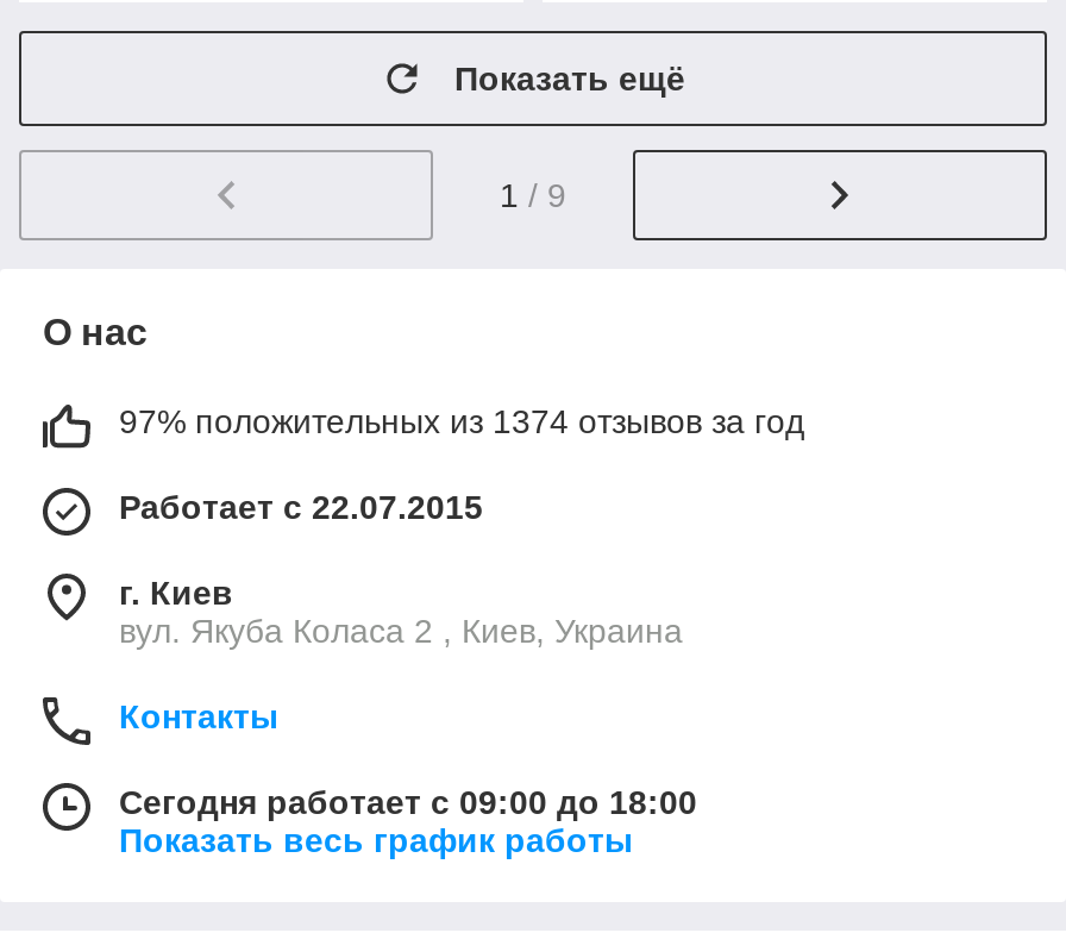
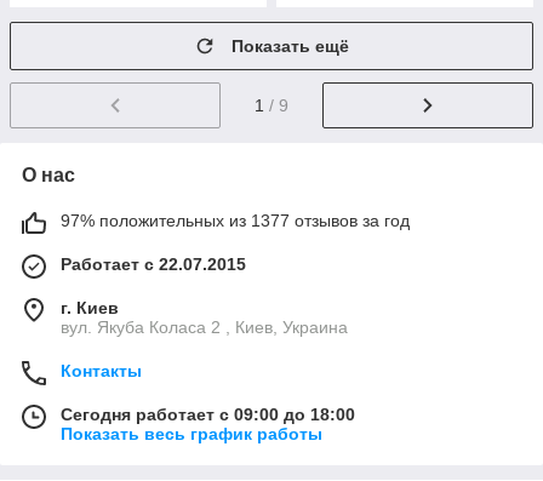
[119,402,804,440] 97% положительных из 1374 отзывов за год -> [61,211,410,230] 97% положительных из 1377 отзывов за год

